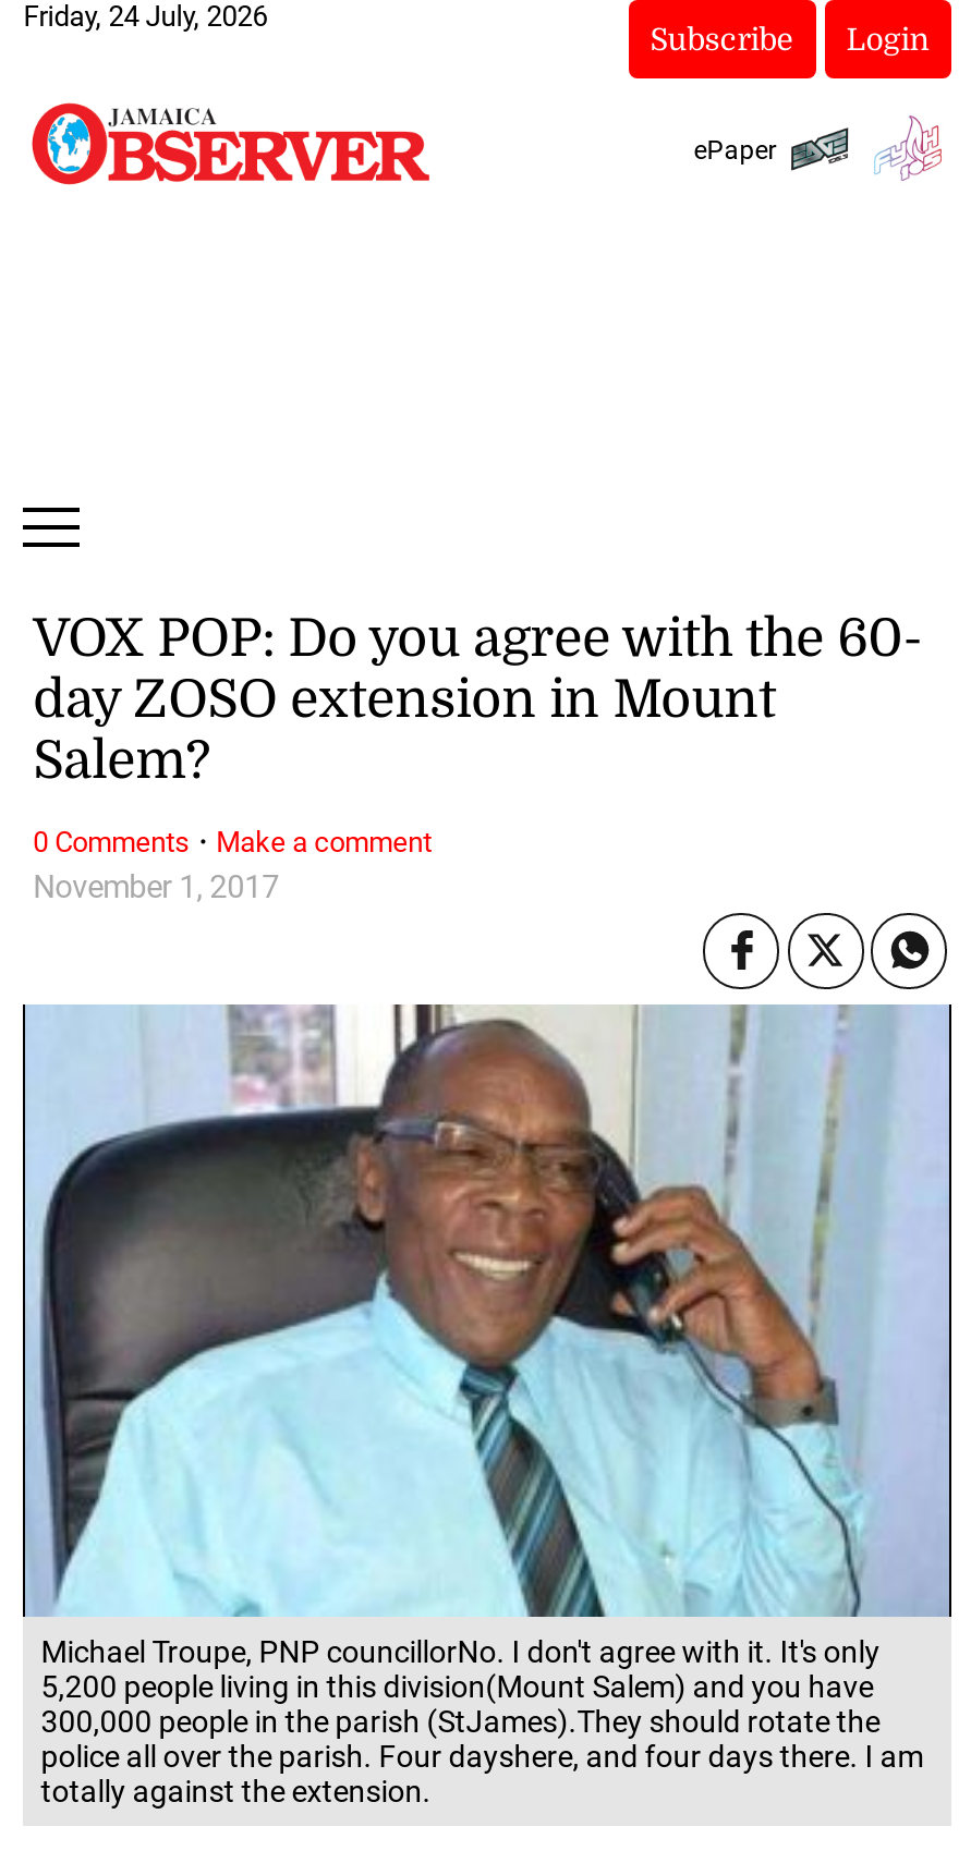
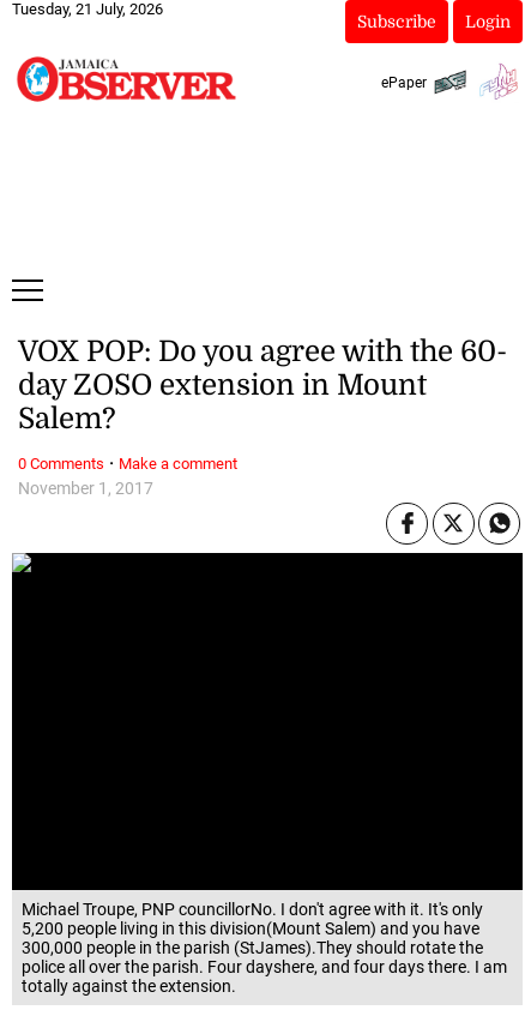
[23,0,267,33] Friday, 24 July, 2026 -> [12,0,163,18] Tuesday, 21 July, 2026
[23,1002,951,1619] [image] -> none

